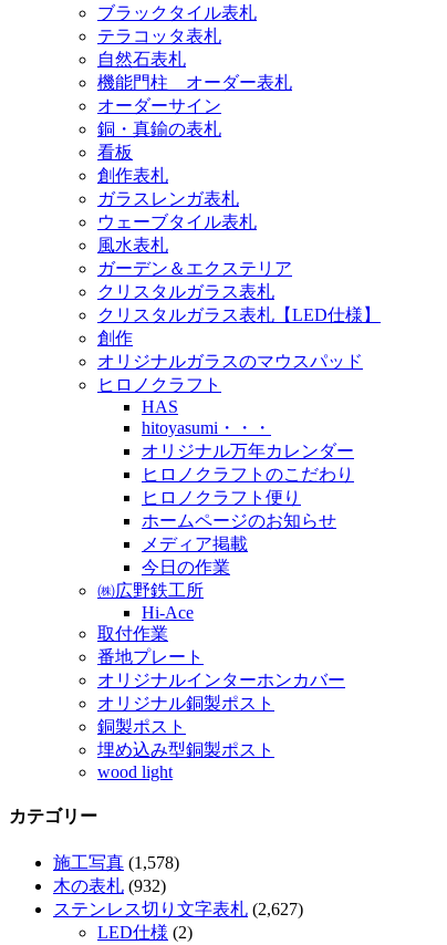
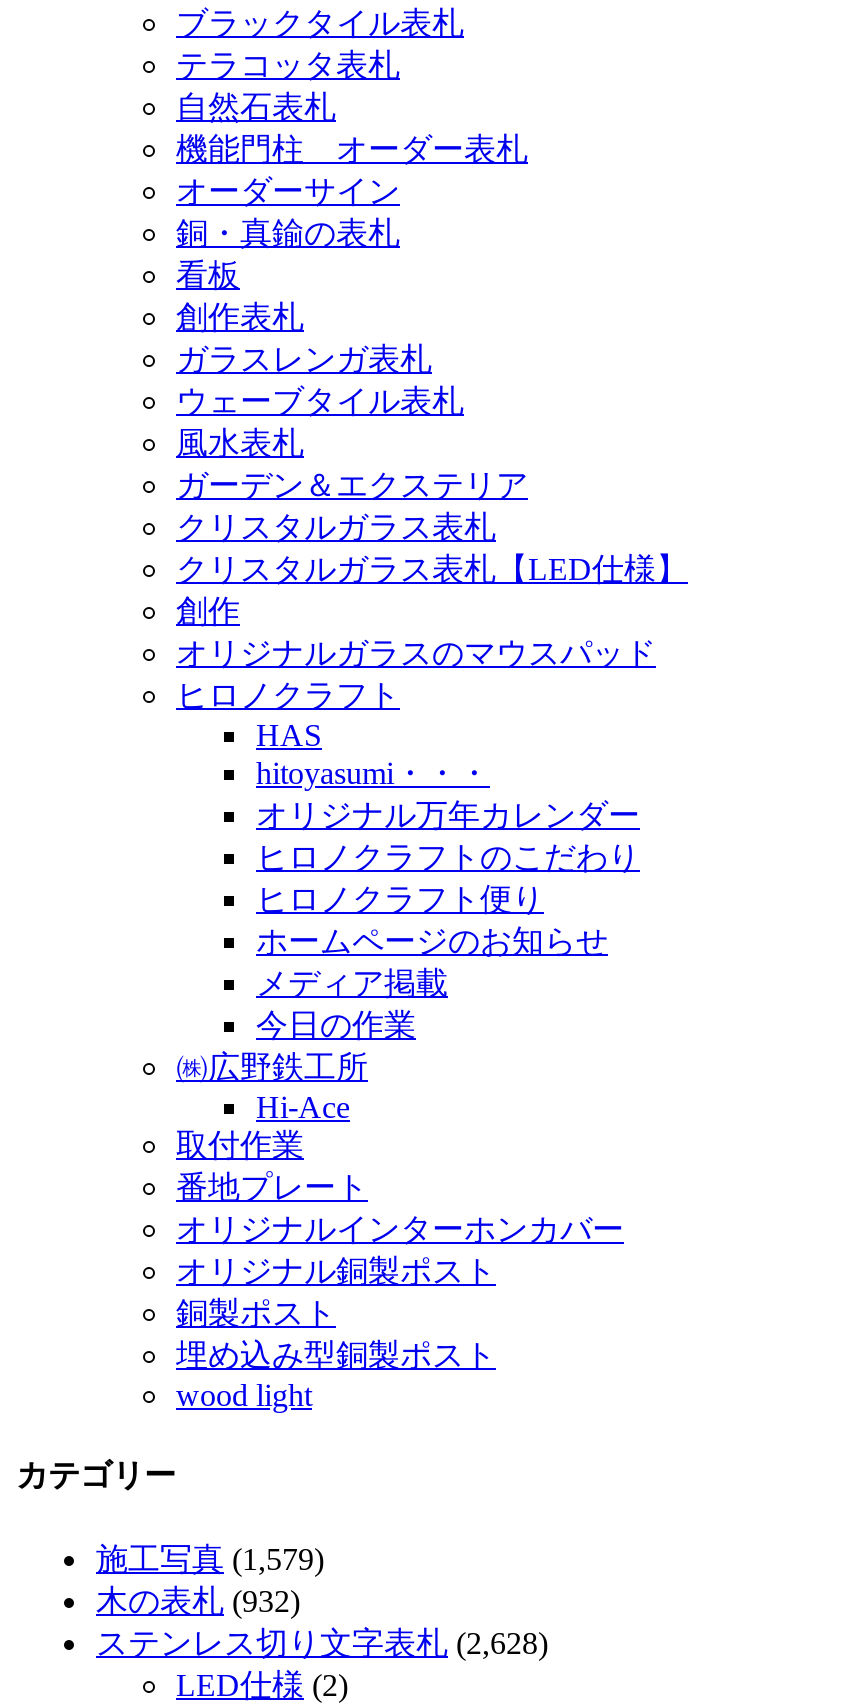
[53,853,179,872] 施工写真(1,578) -> [96,1543,324,1577] 施工写真(1,579)
[53,900,303,919] ステンレス切り文字表札(2,627) -> [96,1627,548,1661] ステンレス切り文字表札(2,628)

